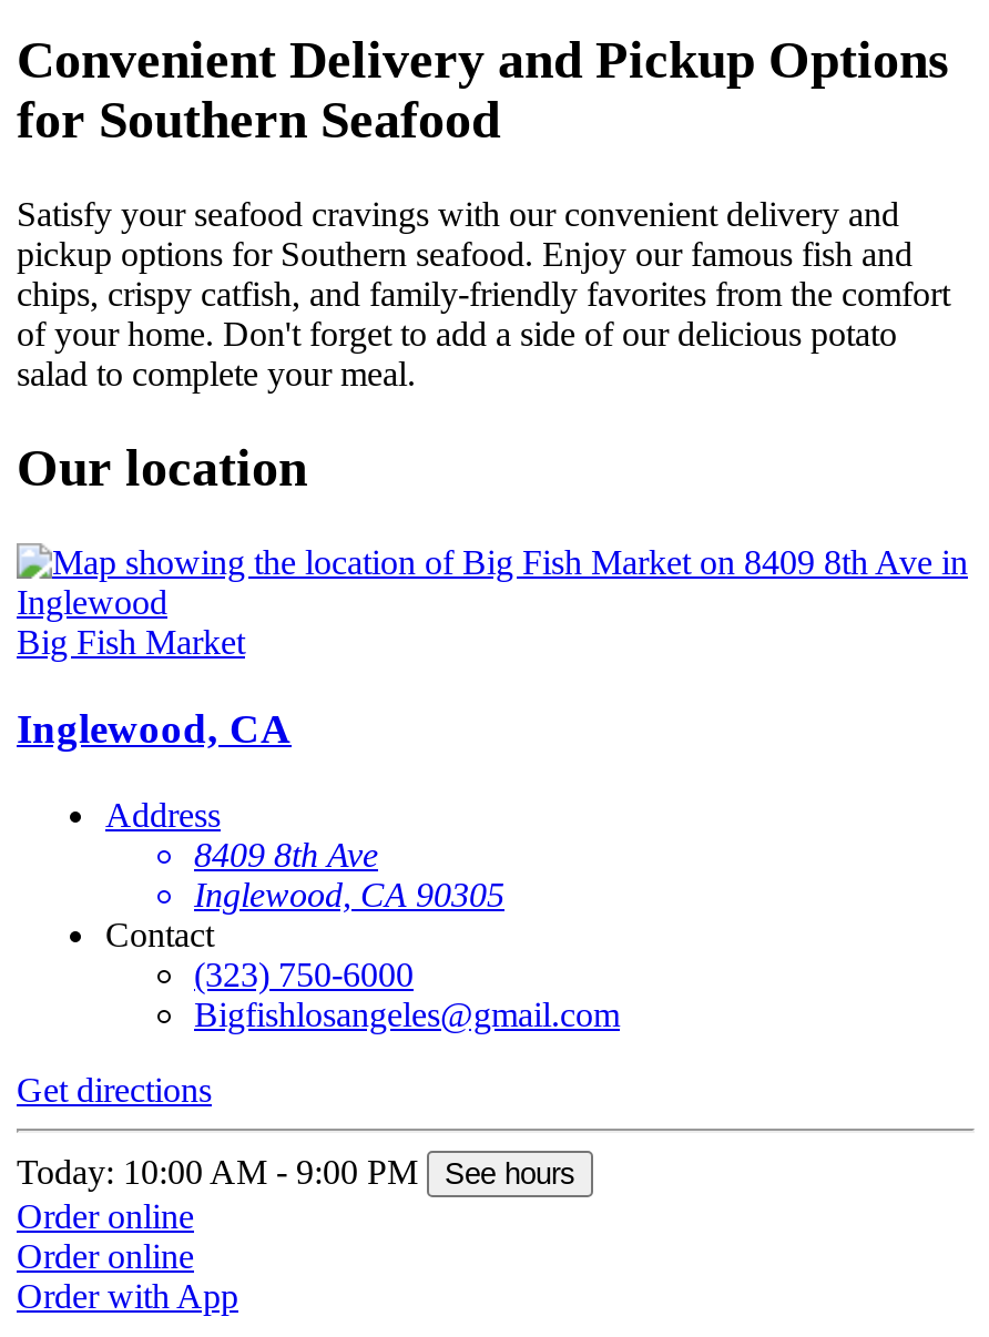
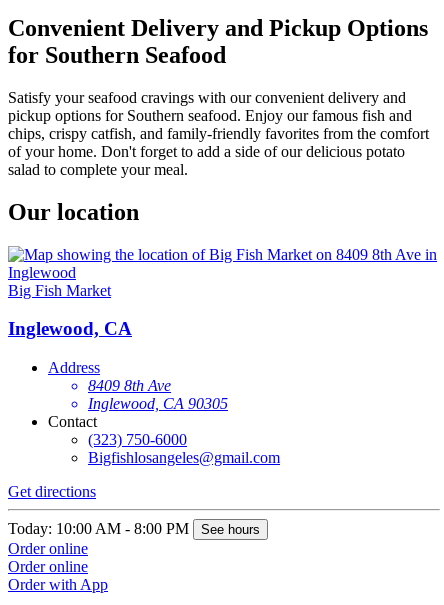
[17,1152,575,1190] Today: 10:00 AM - 9:00 PM See hours -> [8,520,260,537] Today: 10:00 AM - 8:00 PM See hours

